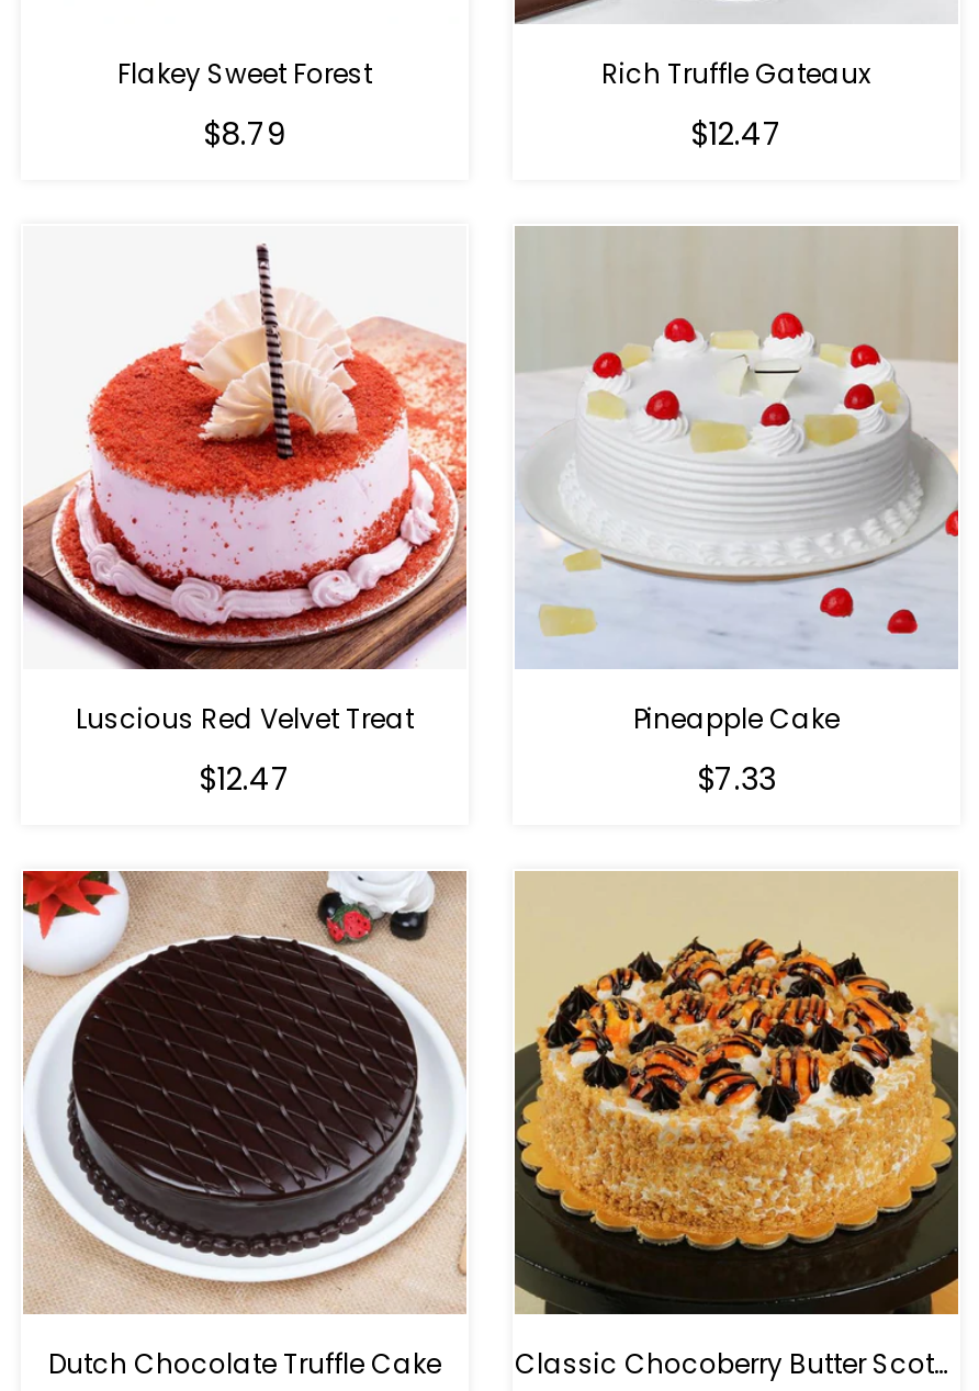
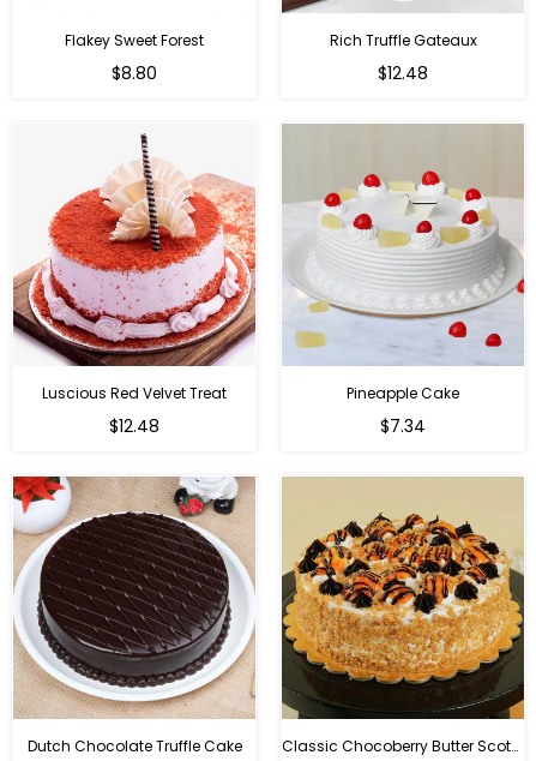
[203,111,286,155] $8.79 -> [112,61,157,85] $8.80
[690,111,783,155] $12.47 -> [378,61,428,85] $12.48
[199,756,291,800] $12.47 -> [109,414,159,438] $12.48
[697,756,776,800] $7.33 -> [380,414,426,438] $7.34

